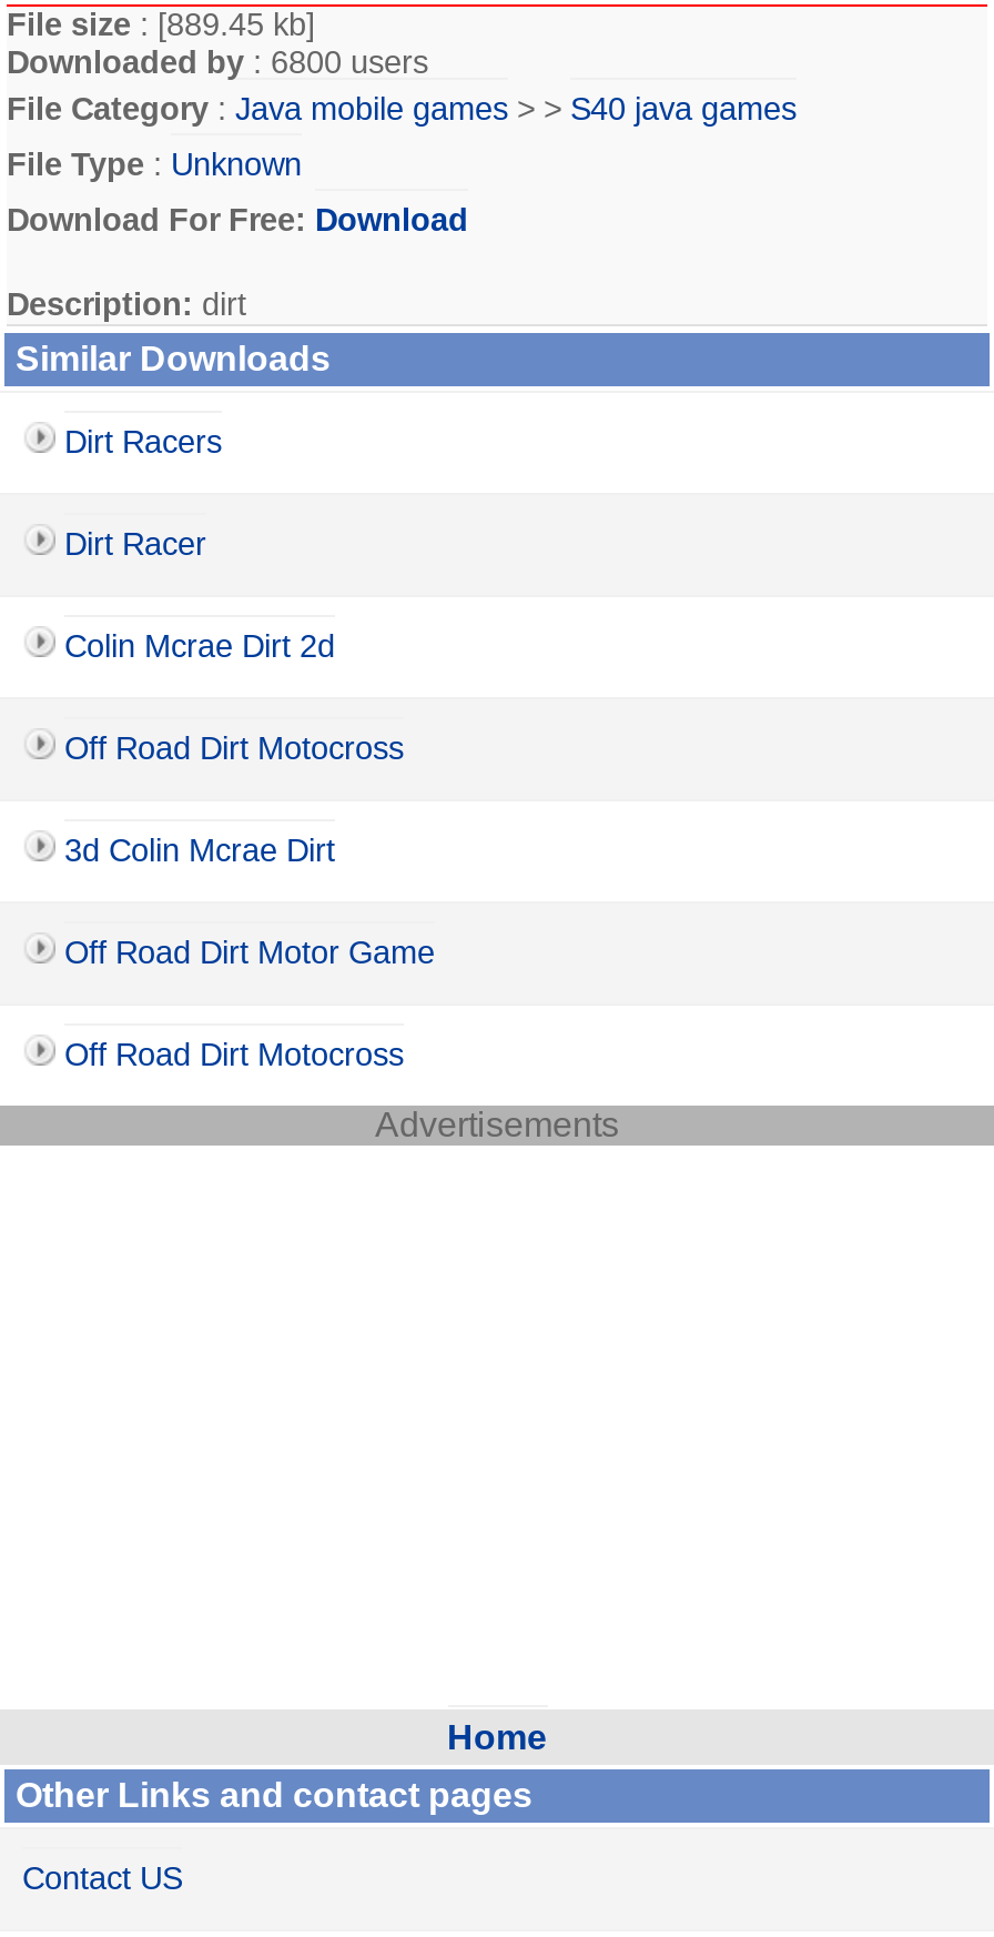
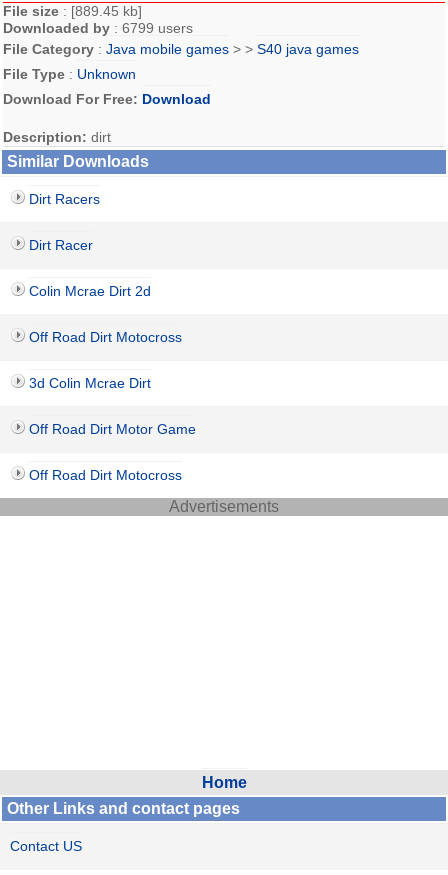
[7,44,428,80] Downloaded by: 6800 users -> [3,20,193,36] Downloaded by: 6799 users

